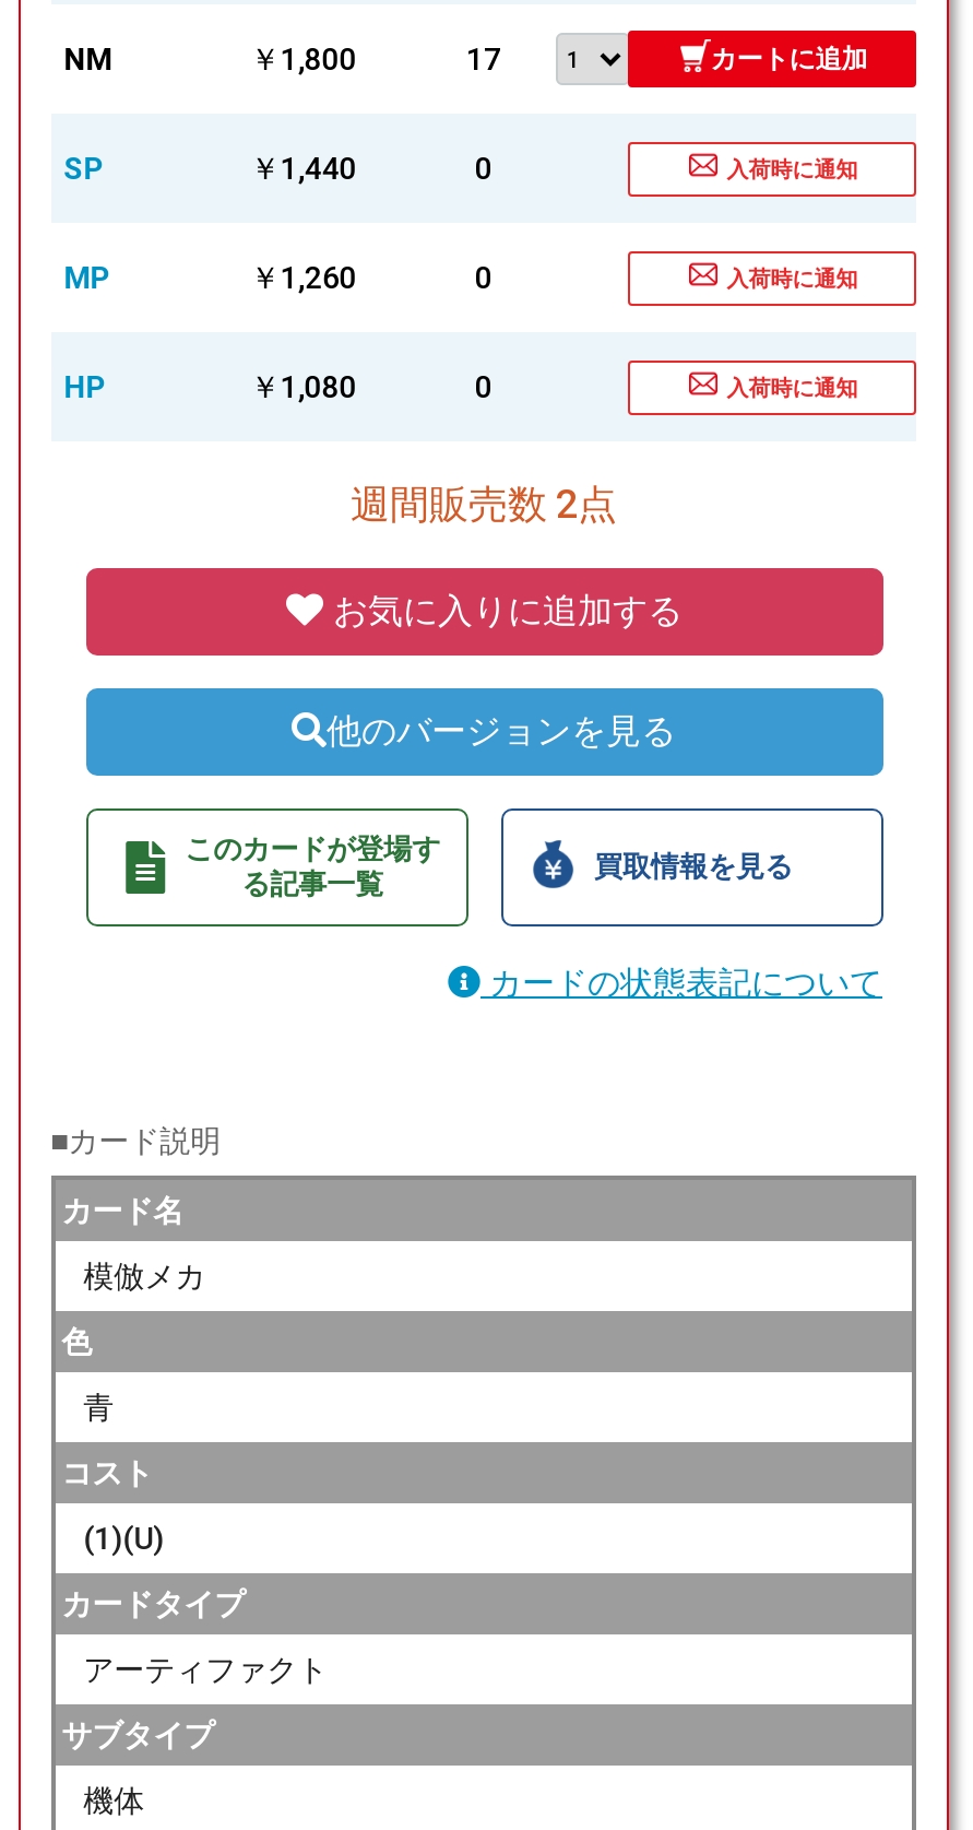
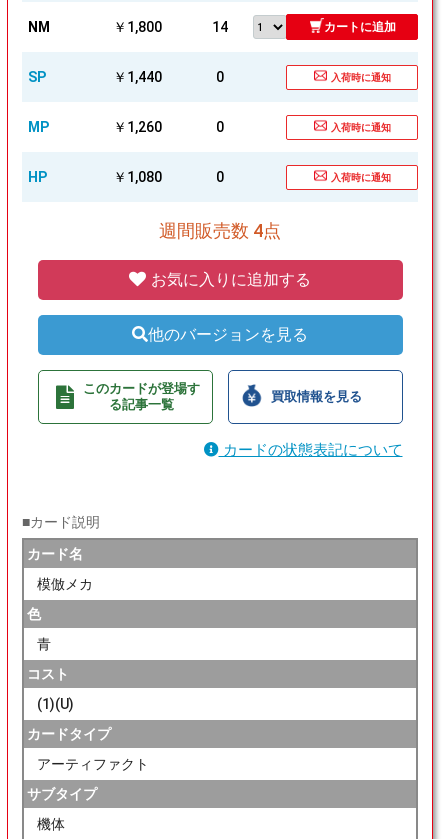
[466,42,501,76] 17 -> [212,19,228,35] 14
[351,481,617,527] 週間販売数 2点 -> [159,220,281,241] 週間販売数 4点

